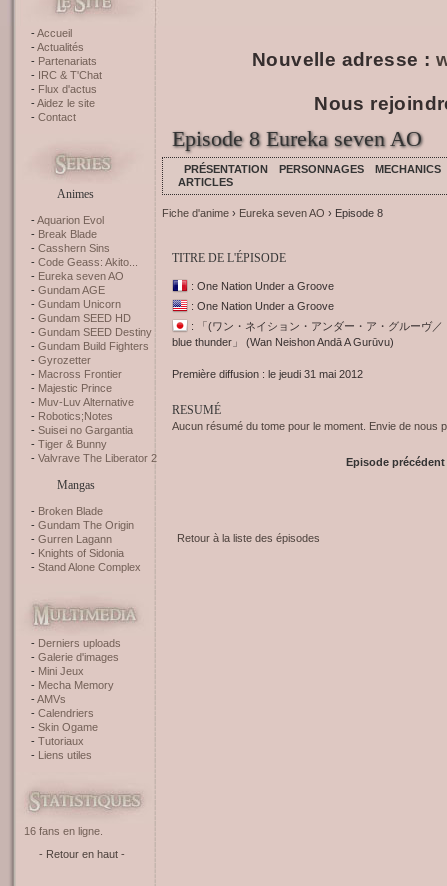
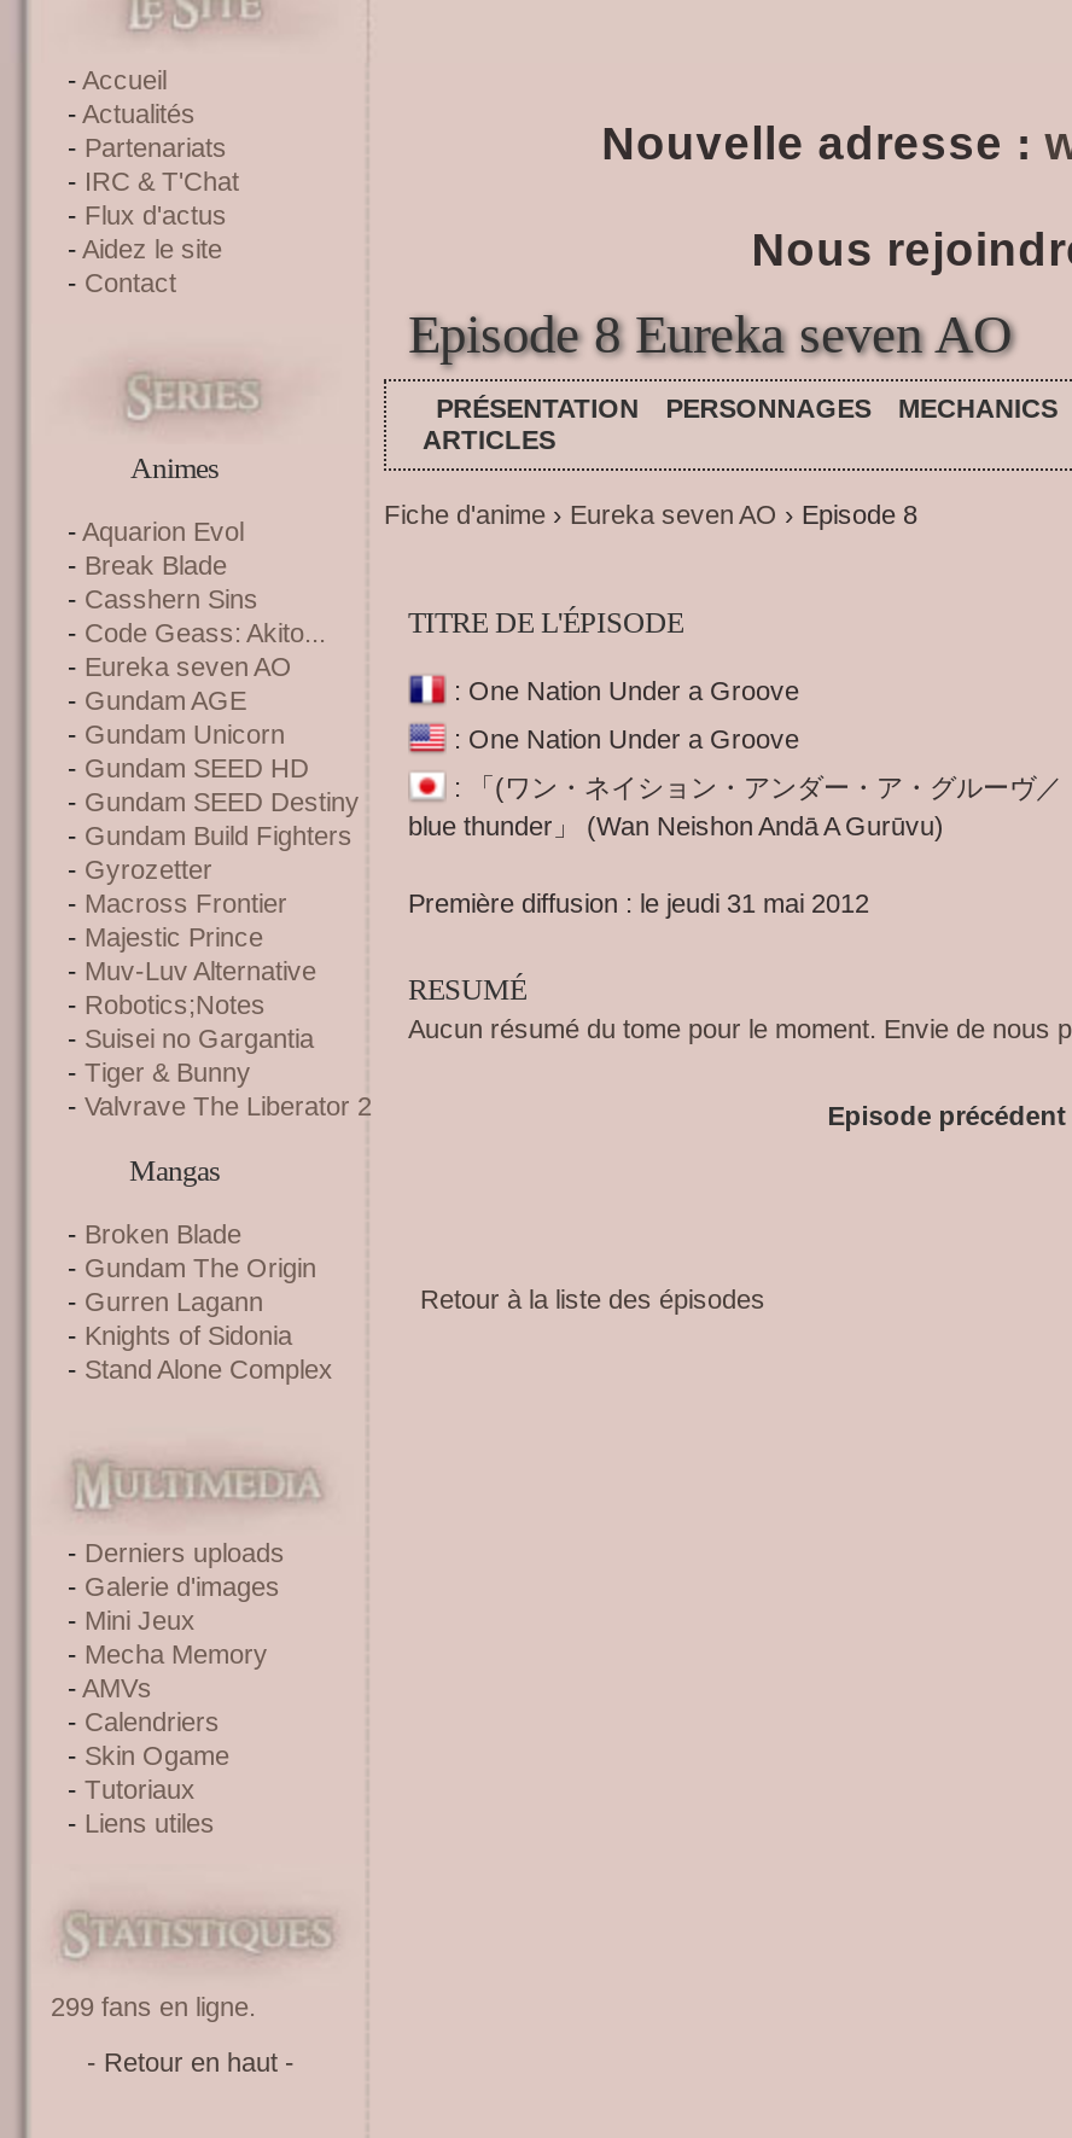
[24,825,103,837] 16 fans en ligne. -> [51,1992,256,2021] 299 fans en ligne.

